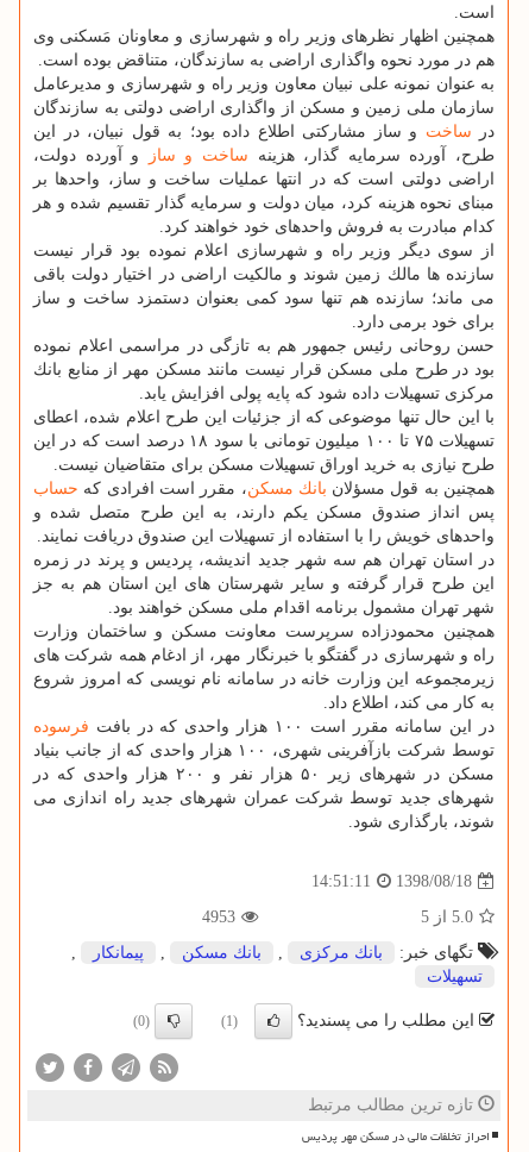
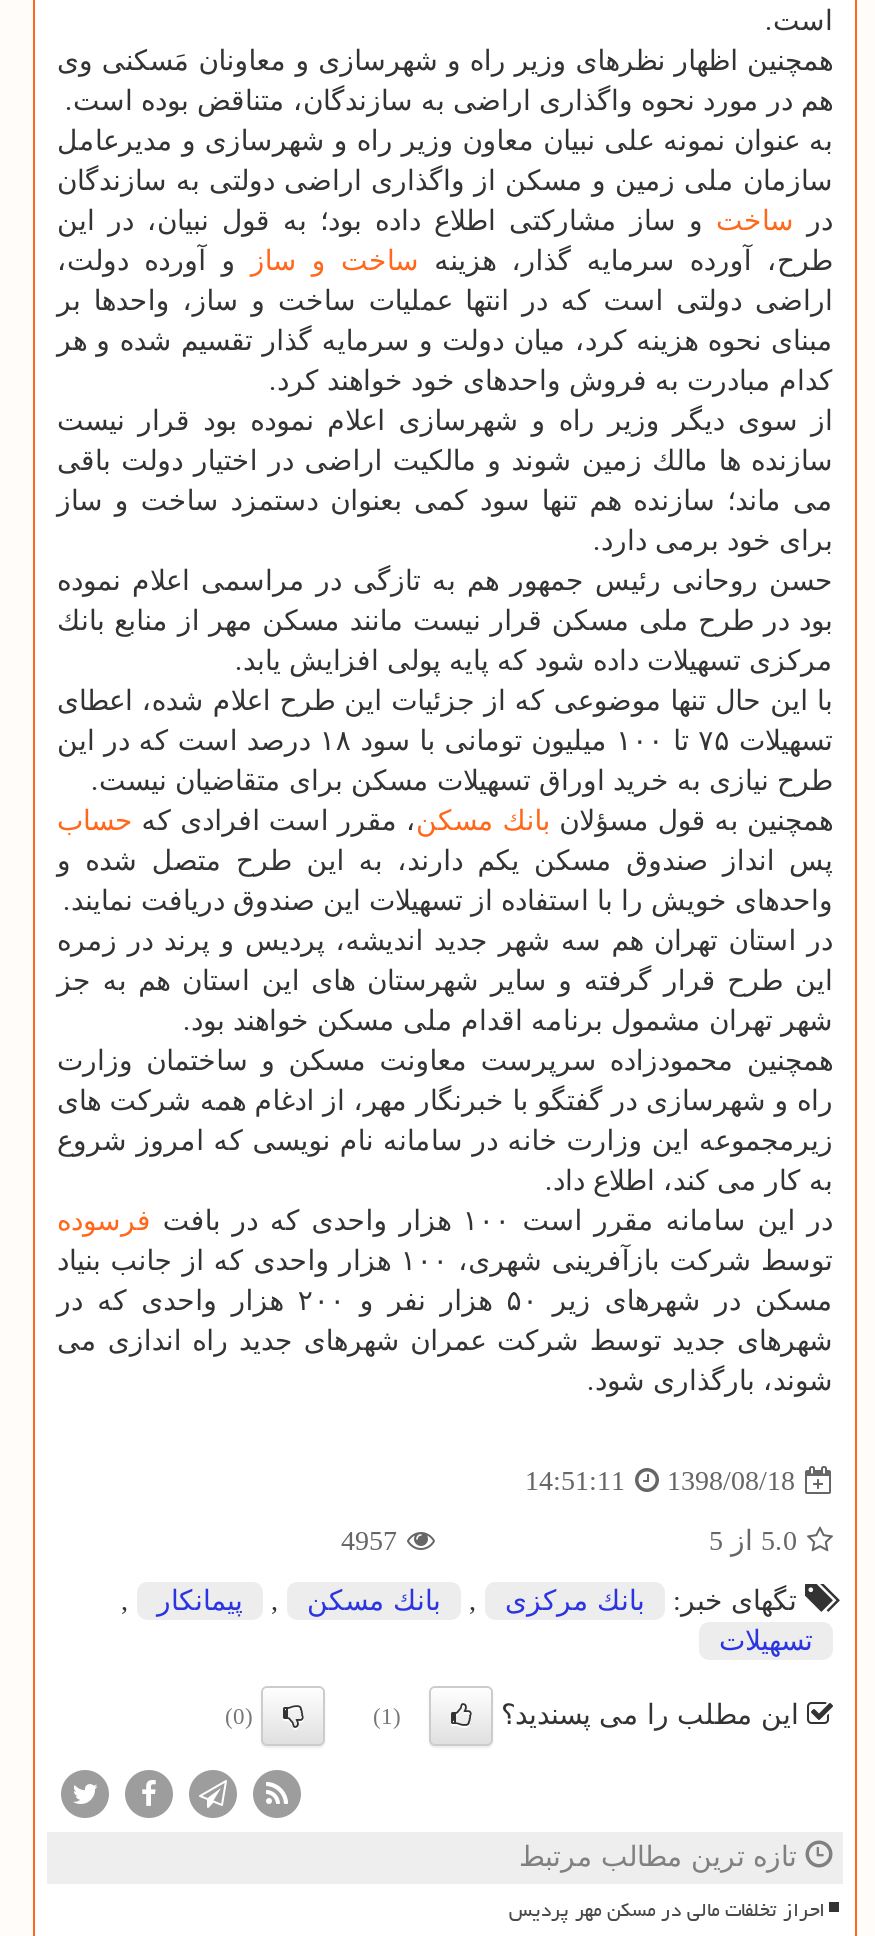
[202,909,235,926] 4953 -> [341,1527,397,1557] 4957

